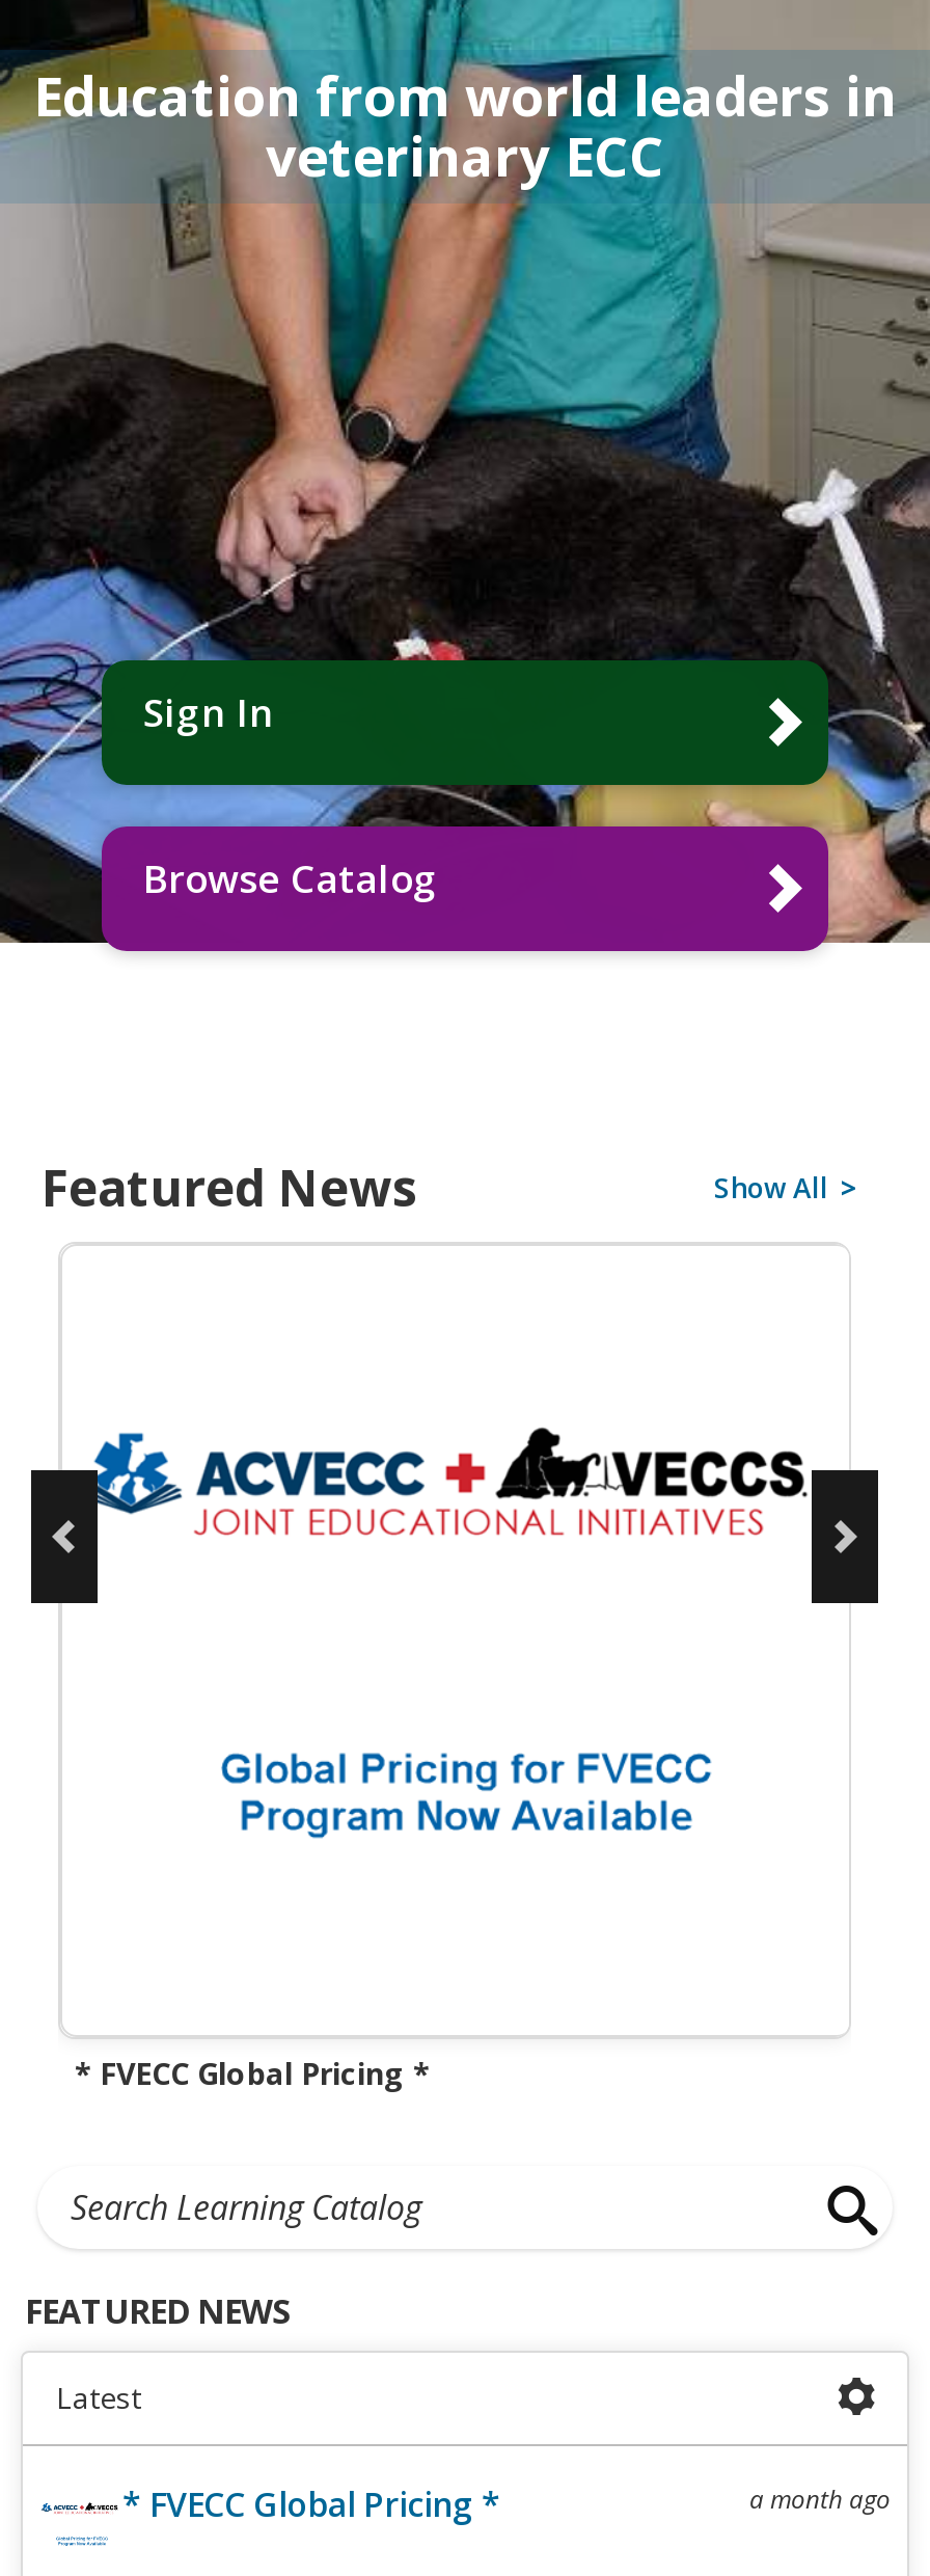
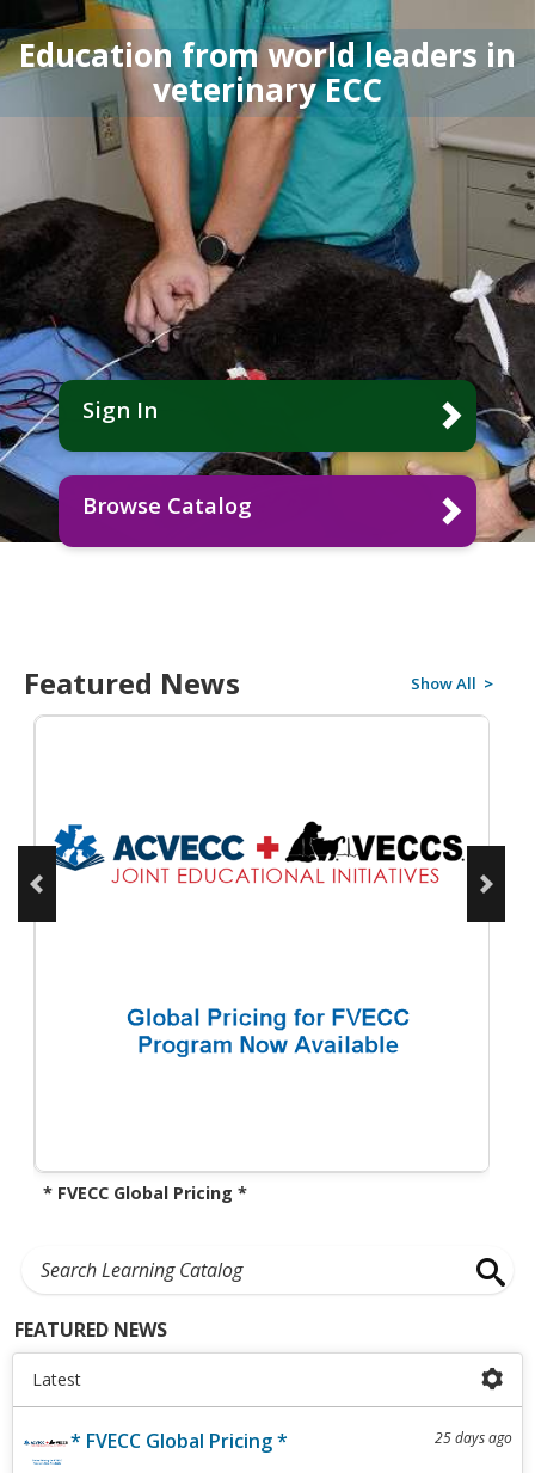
[749,2482,891,2517] a month ago -> [435,1428,512,1448] 25 days ago

